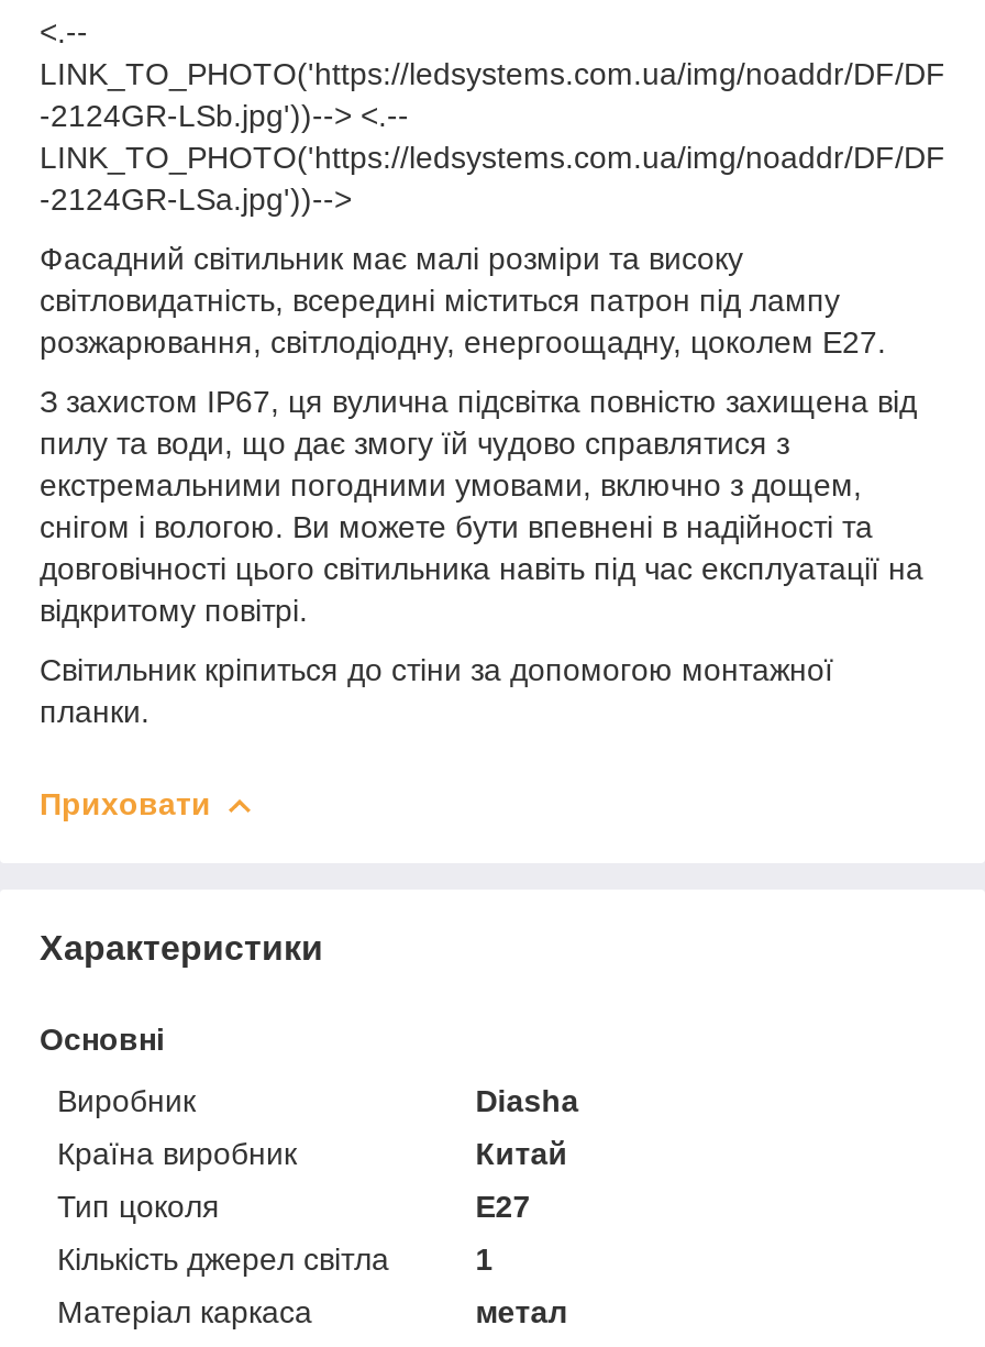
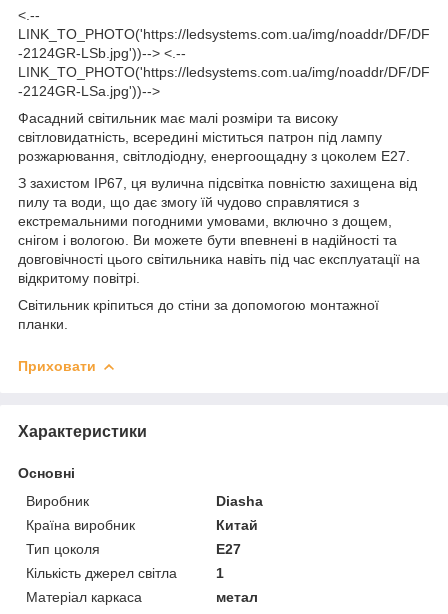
[40,324,886,359] розжарювання, світлодіодну, енергоощадну, цоколем Е27. -> [18,148,410,164] розжарювання, світлодіодну, енергоощадну з цоколем Е27.

